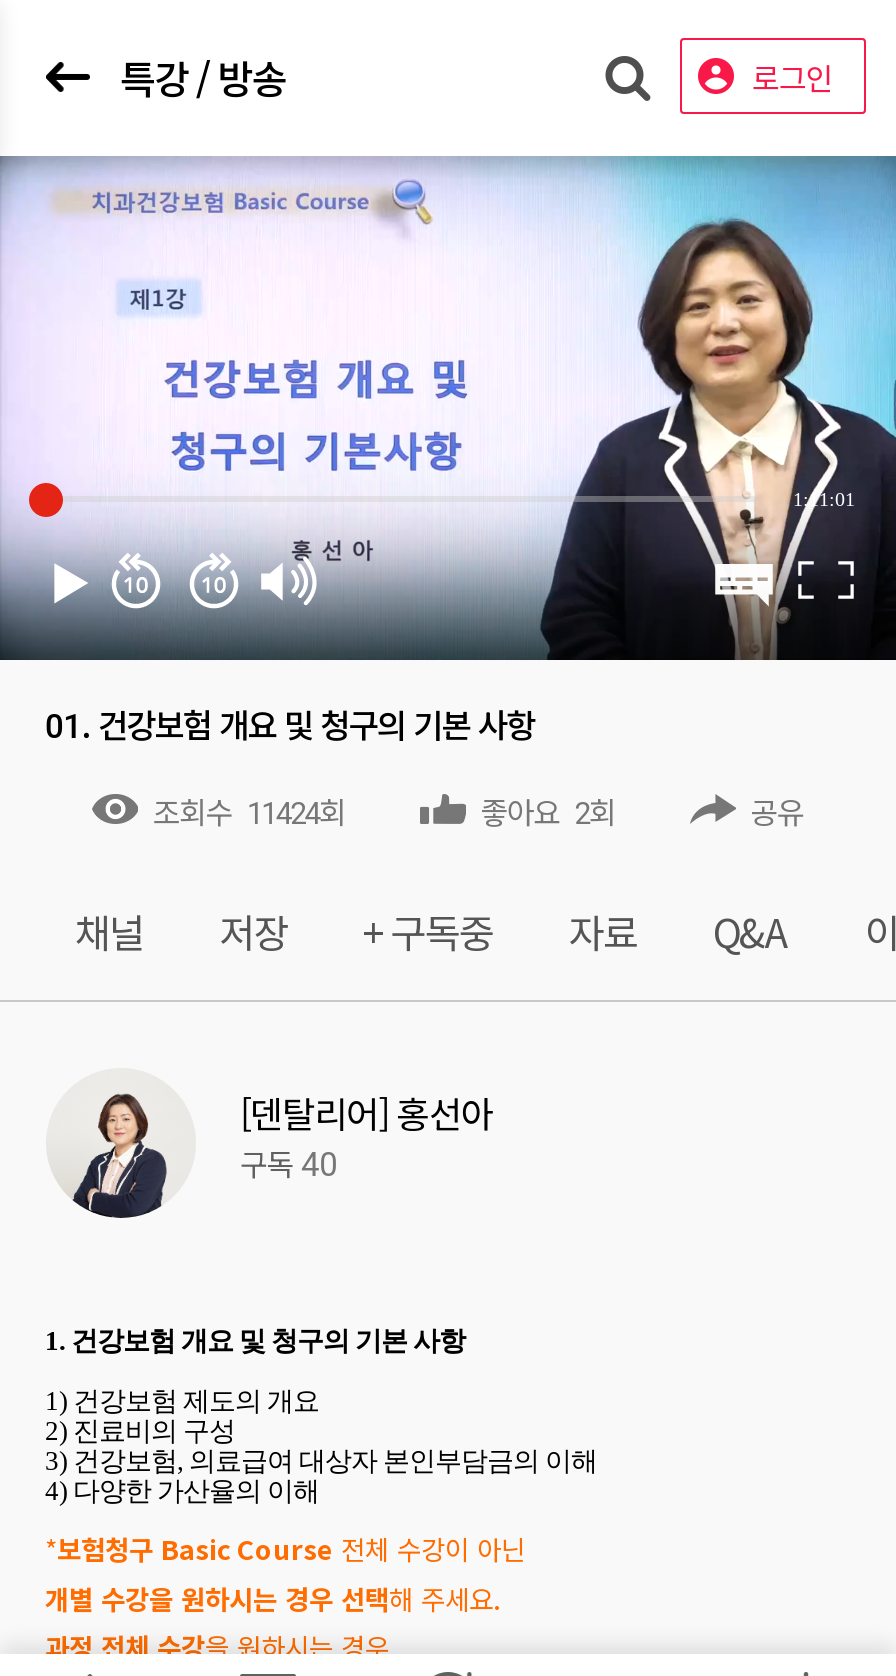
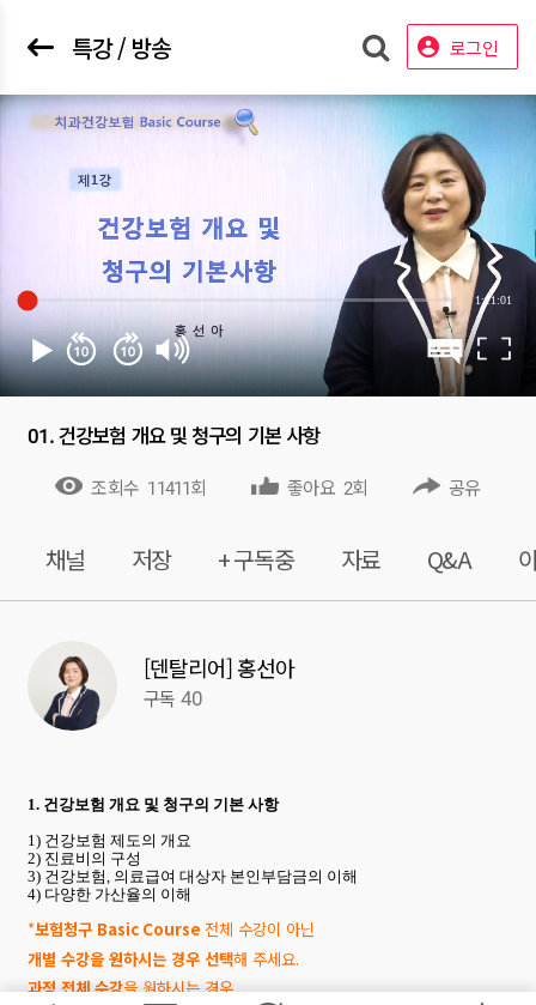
[153,790,345,832] 조회수 11424회 -> [91,474,207,500] 조회수 11411회

